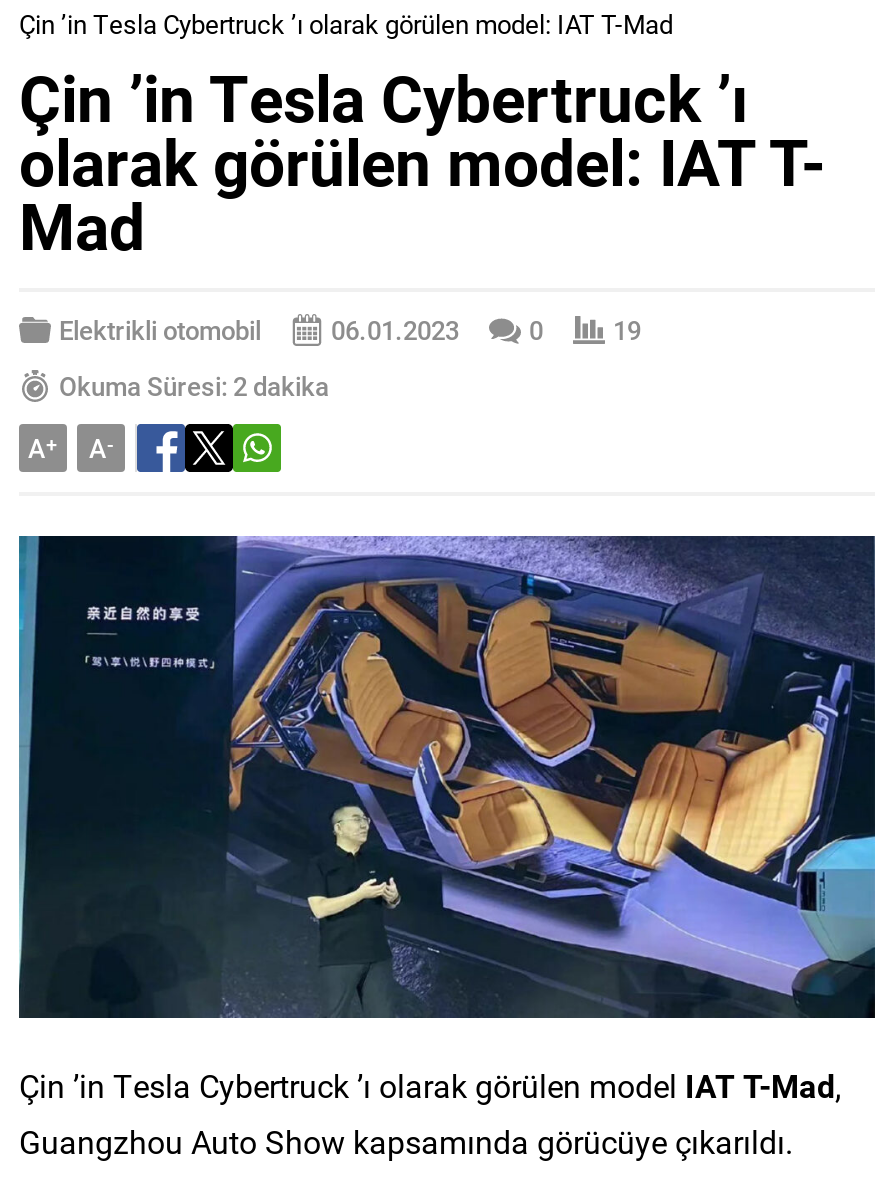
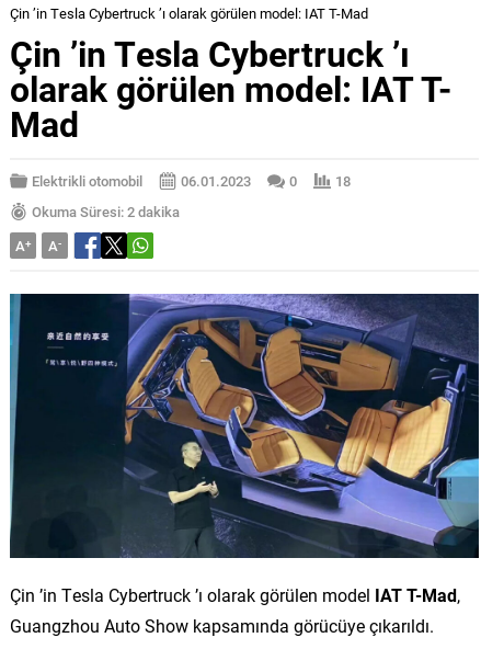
[59,312,641,348] Elektrikli otomobil 06.01.2023 0 19 -> [32,171,351,191] Elektrikli otomobil 06.01.2023 0 18

